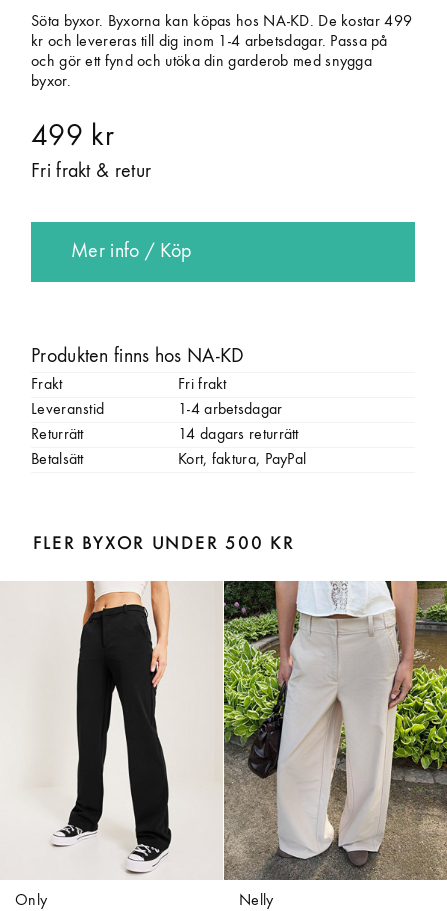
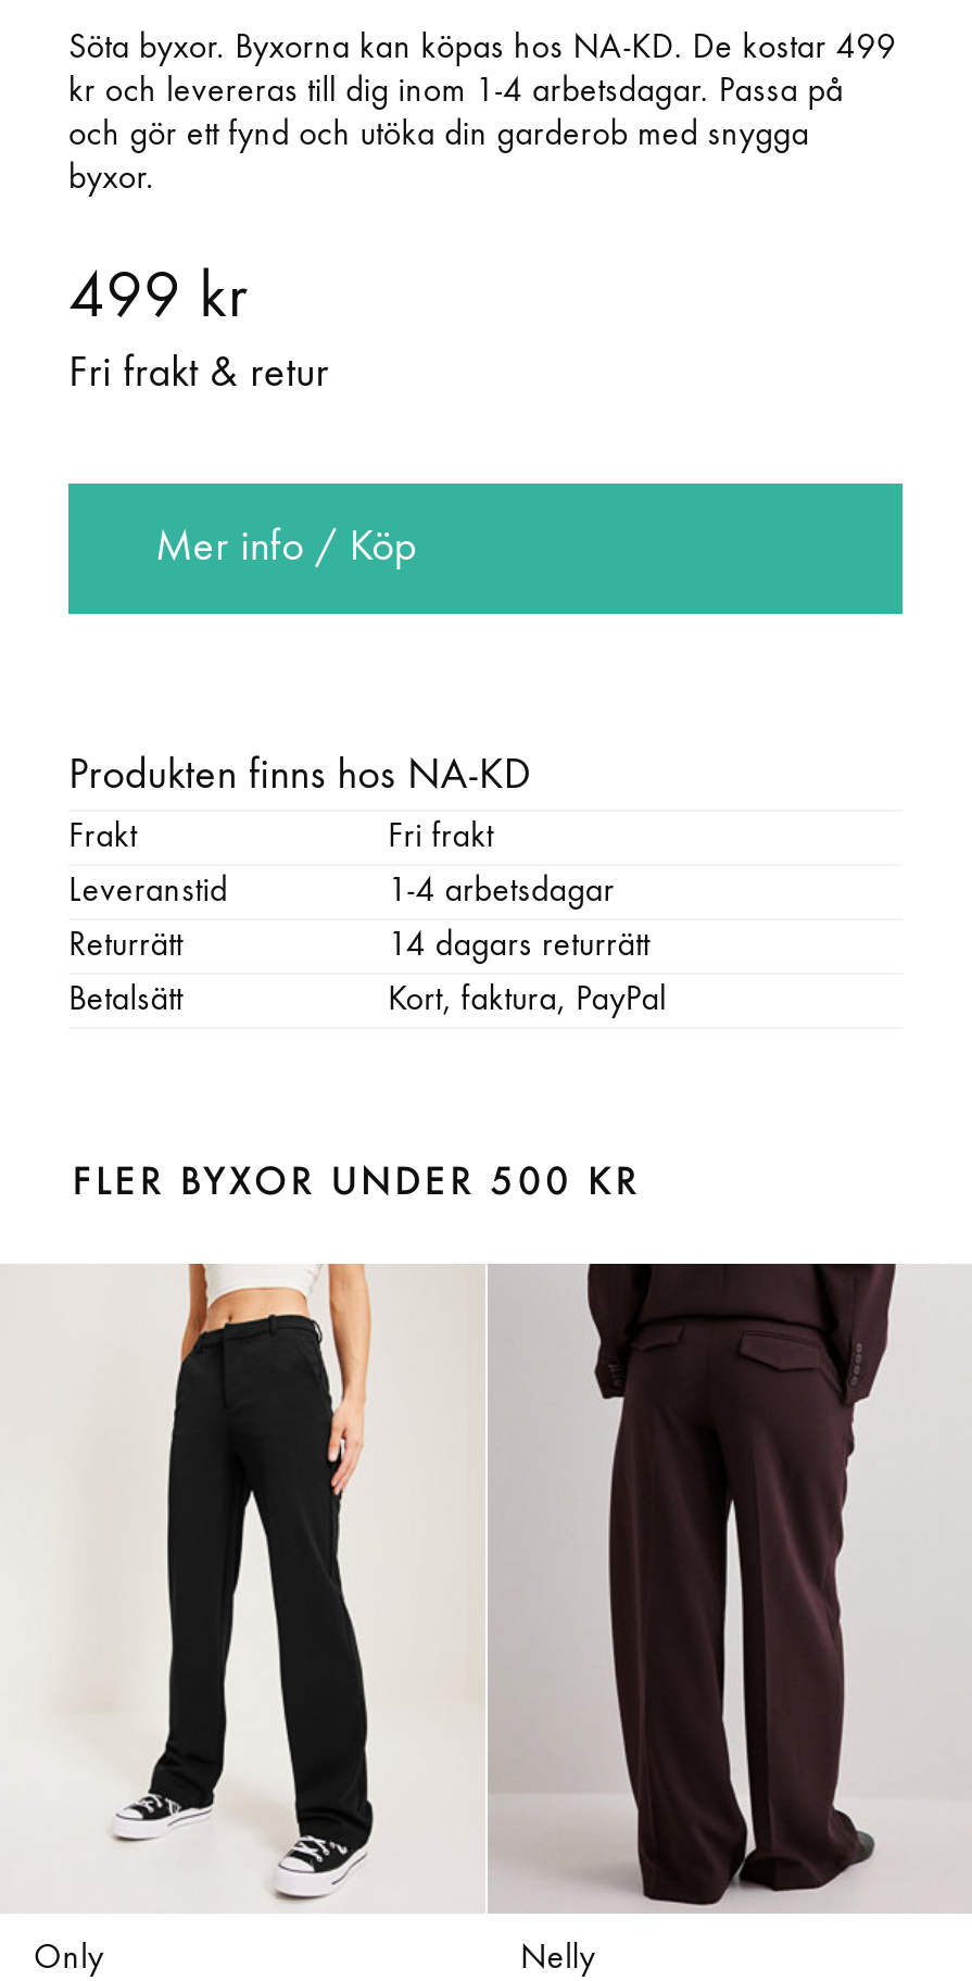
[223,580,444,880] [image] -> [488,1262,965,1911] [image]

